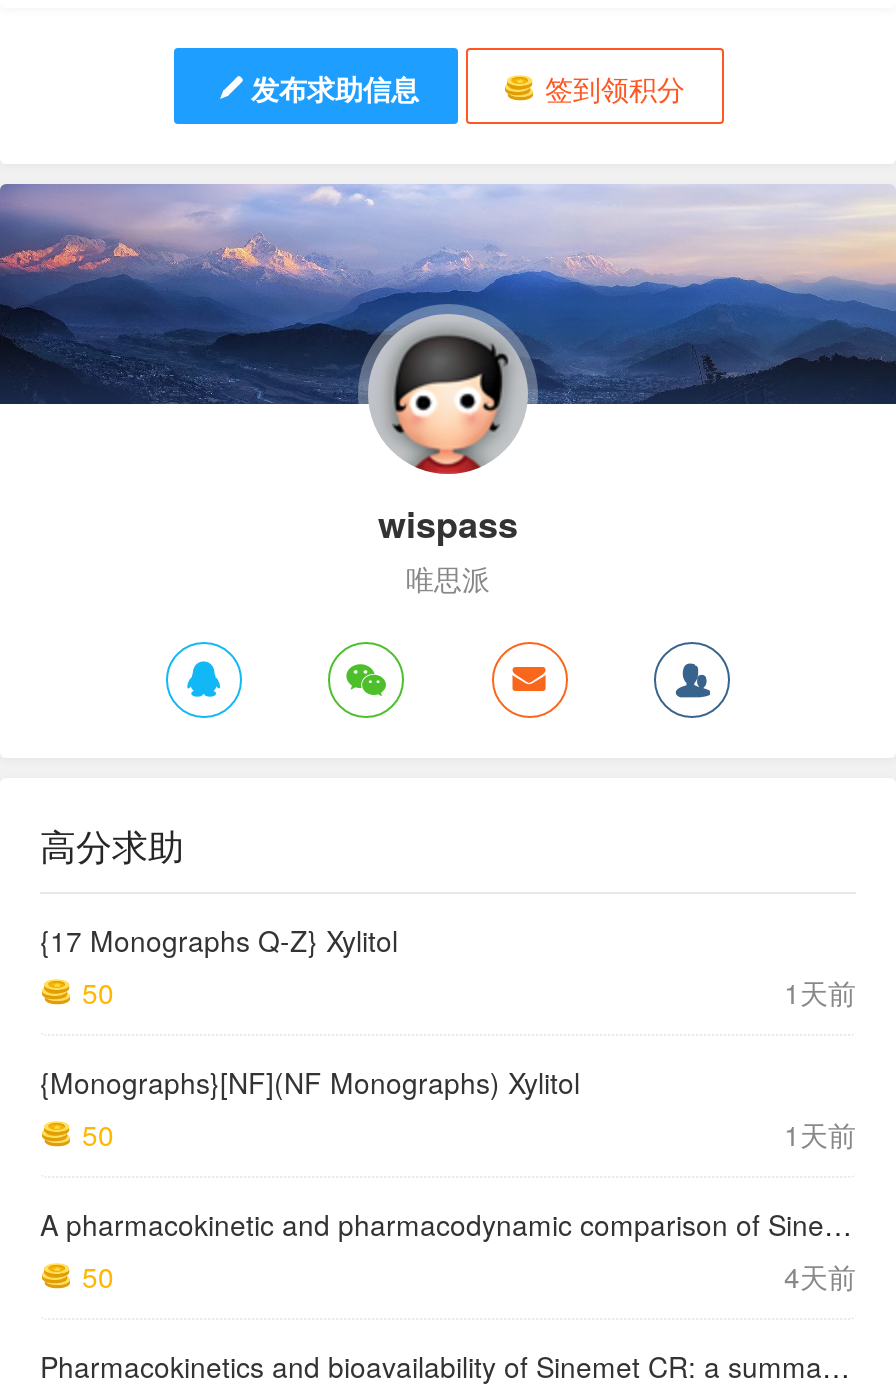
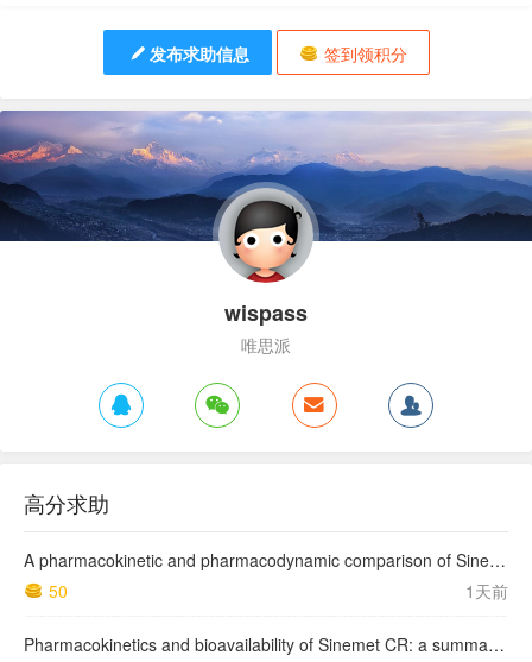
[40,920,856,1154] {17 Monographs Q-Z} Xylitol | 50 | 1天前 | {Monographs}[NF](NF Monographs) Xylitol | 50 | 1天前 -> none
[784,1256,856,1296] 4天前 -> [465,579,508,603] 1天前

